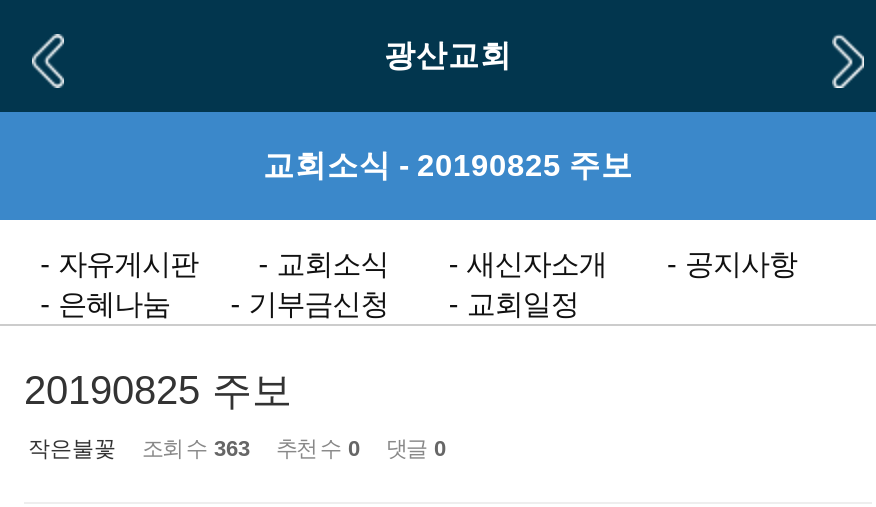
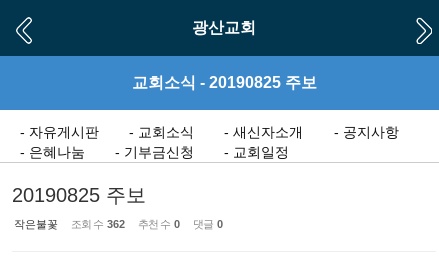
[28,436,446,460] 작은불꽃 조회 수 363 추천 수 0 댓글 0 -> [14,218,223,230] 작은불꽃 조회 수 362 추천 수 0 댓글 0

